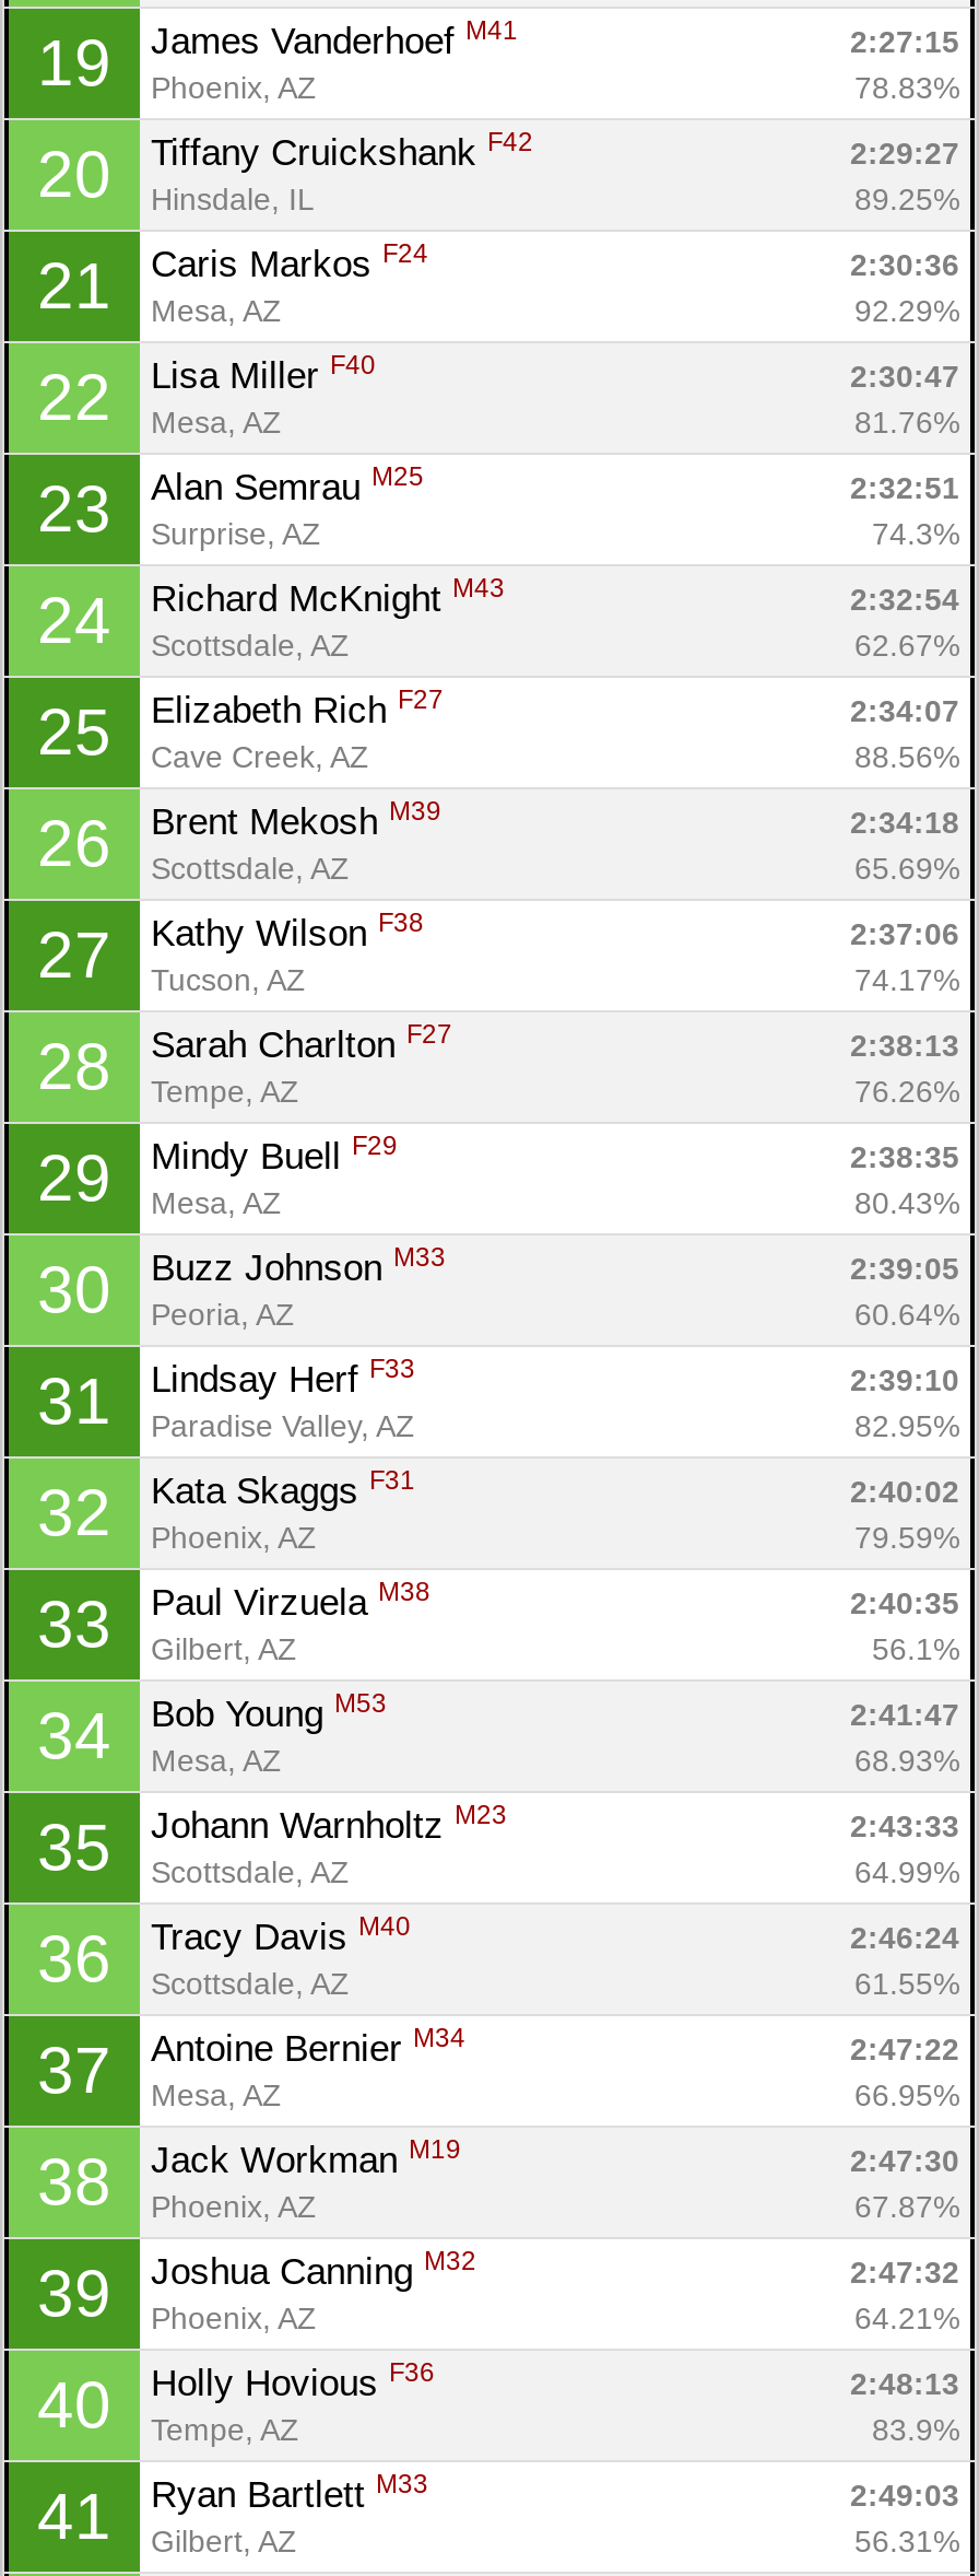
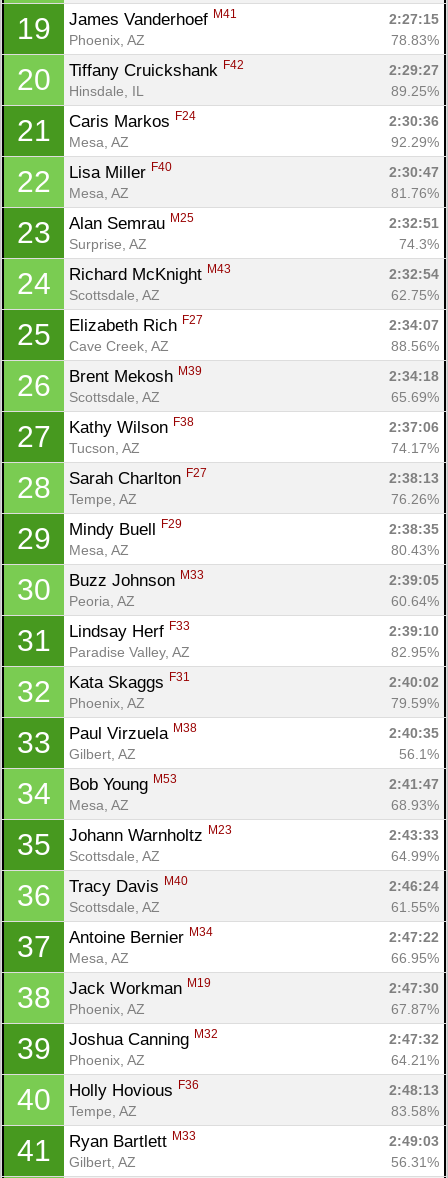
[854,627,959,662] 62.67% -> [391,287,439,303] 62.75%
[872,2412,959,2447] 83.9% -> [391,1103,439,1119] 83.58%

